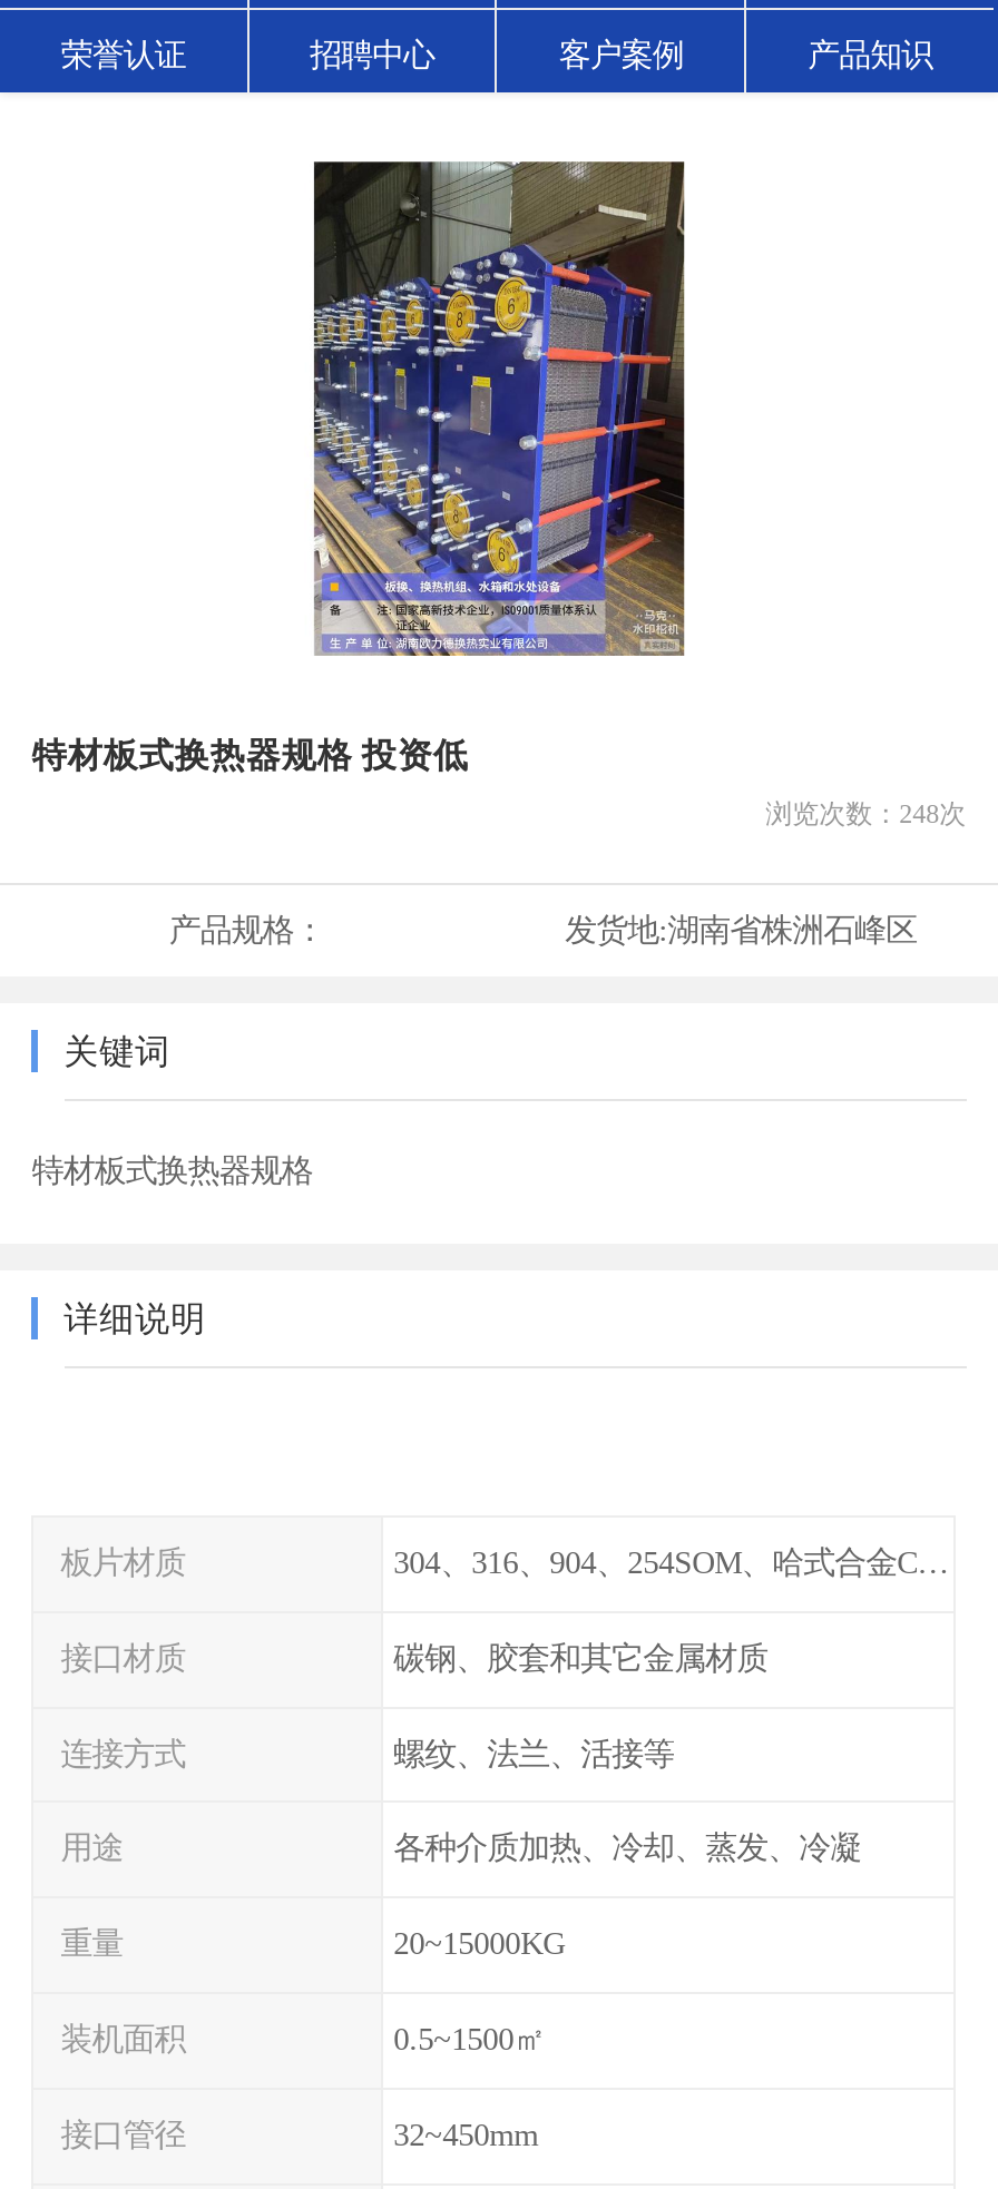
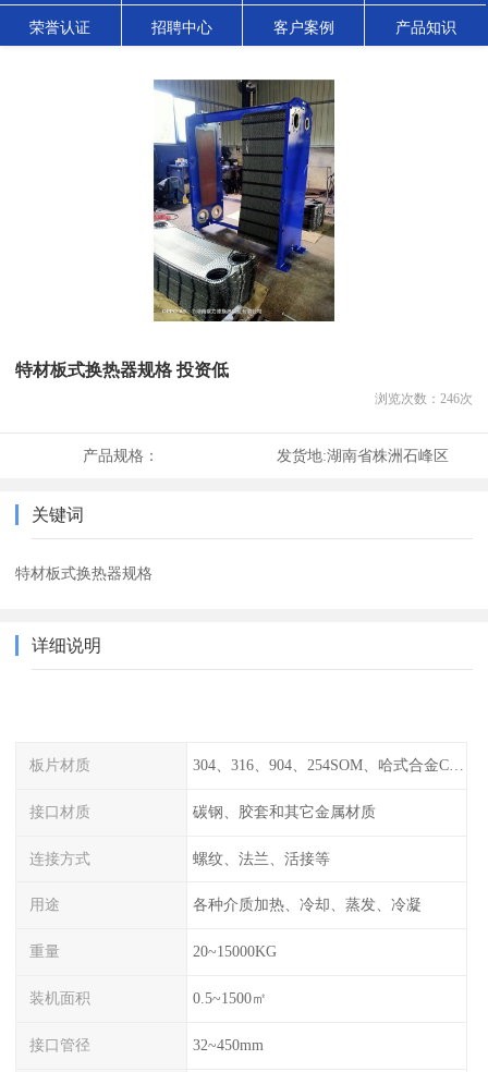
[312,159,686,658] [image] -> [152,78,335,322] [image]
[766,799,966,830] 浏览次数：248次 -> [374,391,472,406] 浏览次数：246次

